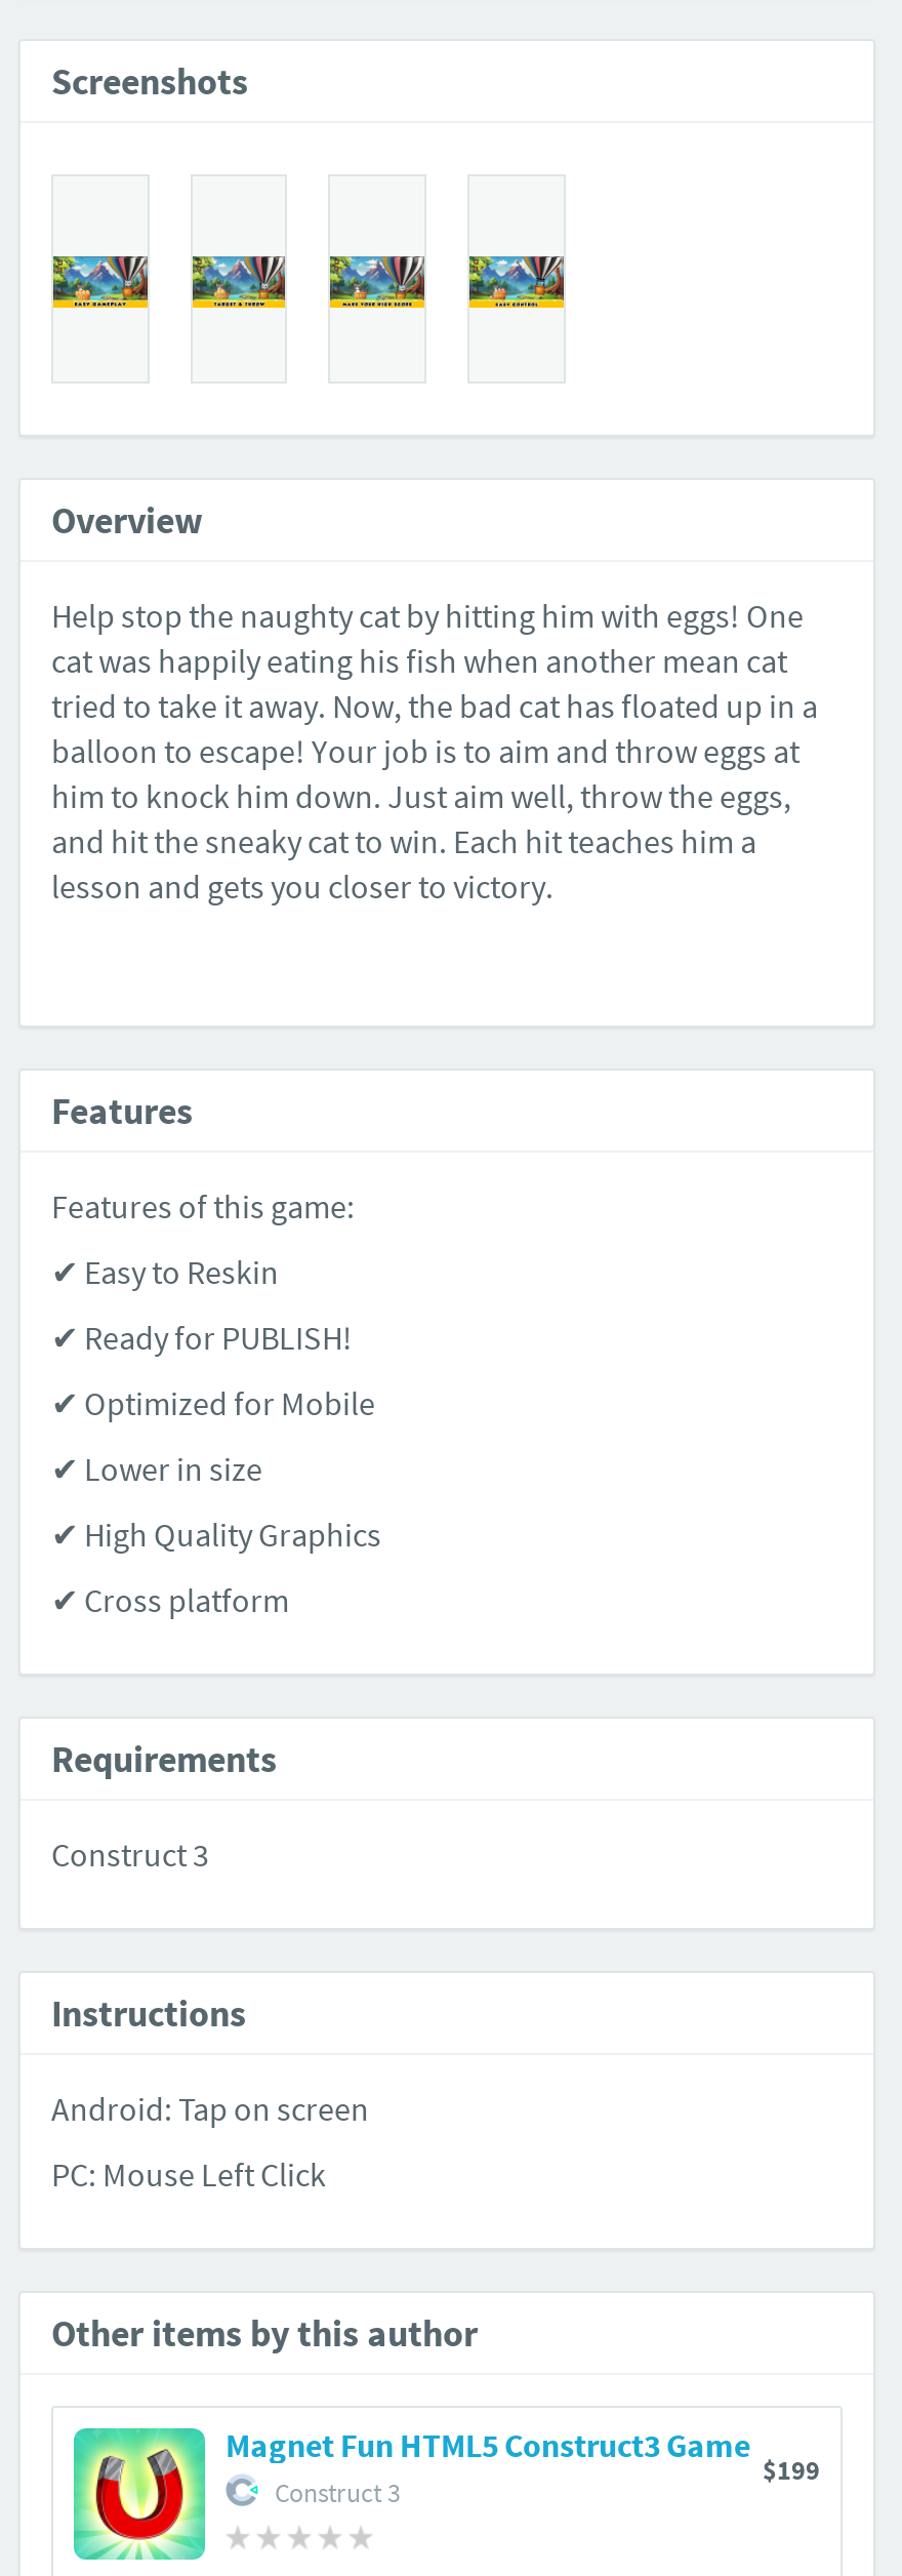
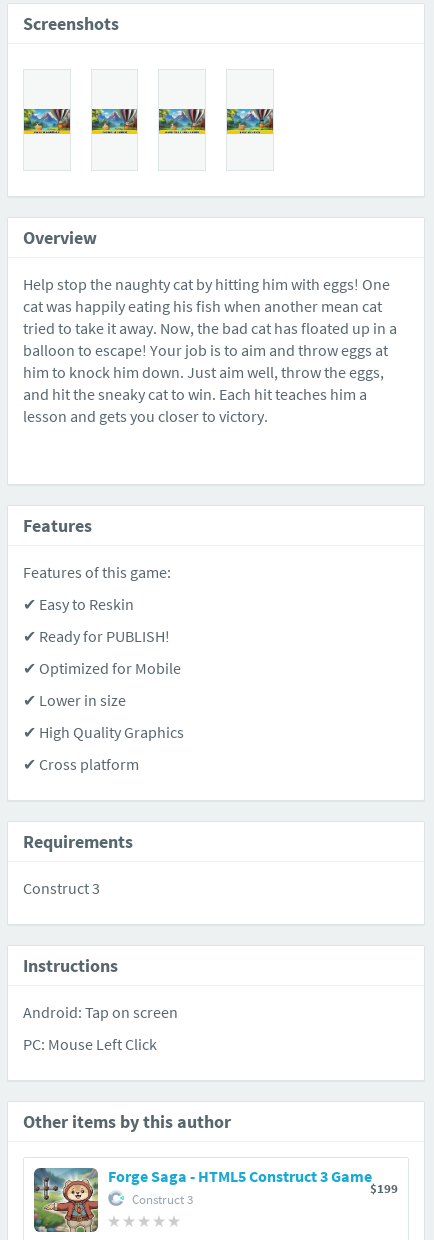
[72,2424,750,2562] [image] | Magnet Fun HTML5 Construct3 Game -> [33,1166,372,1233] [image] | Forge Saga - HTML5 Construct 3 Game

